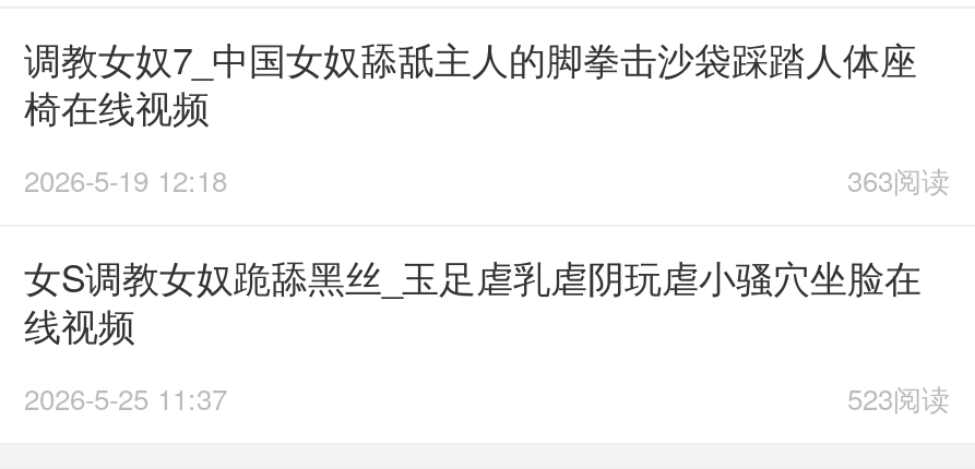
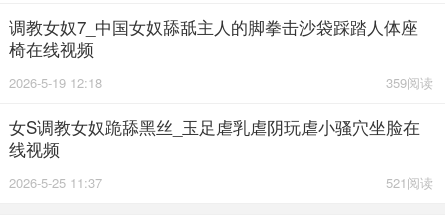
[847,160,950,202] 363阅读 -> [386,73,433,92] 359阅读
[847,378,950,420] 523阅读 -> [386,173,433,192] 521阅读

